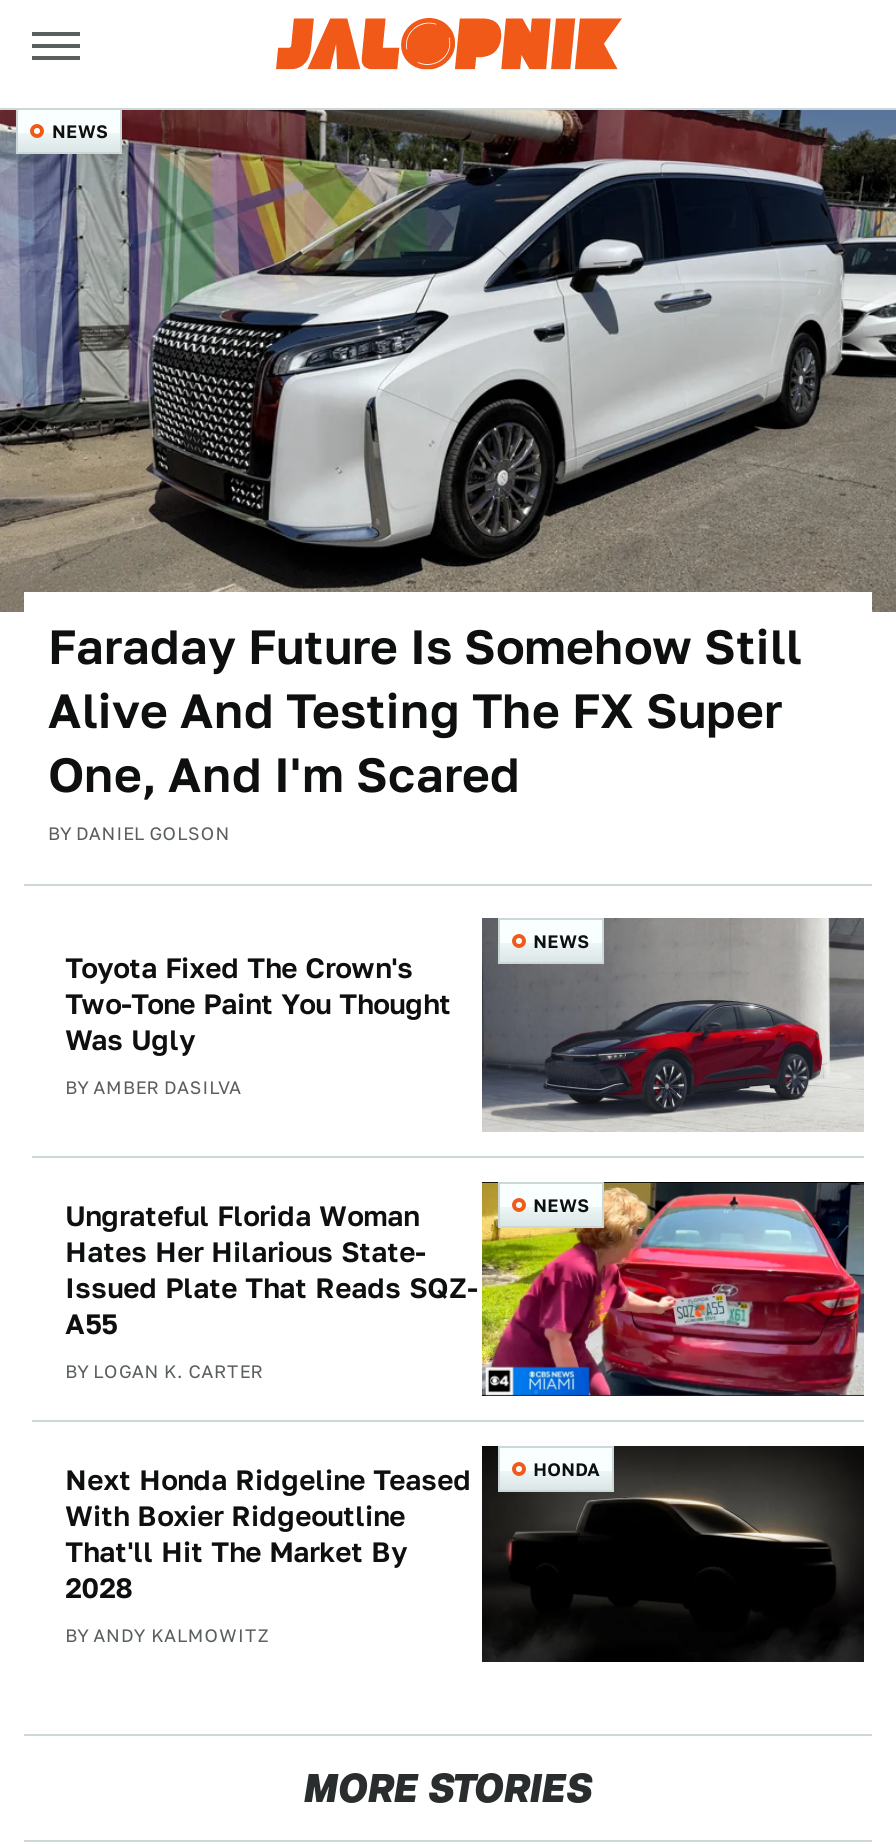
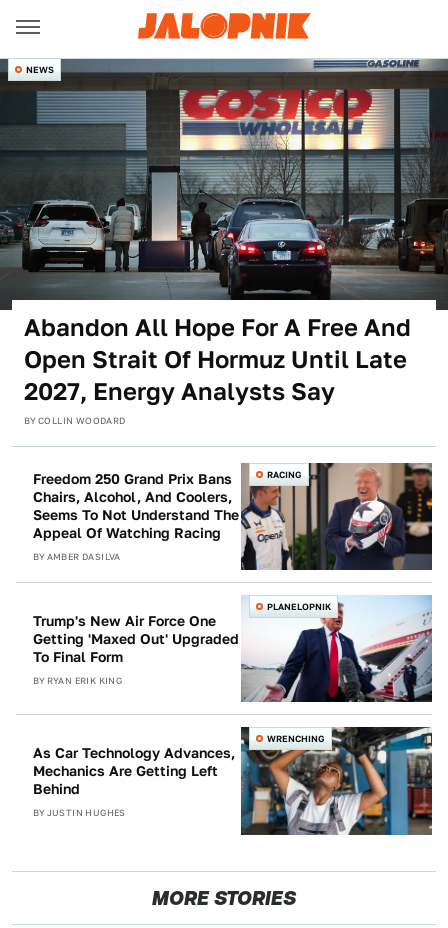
[6,108,890,843] [image] | Faraday Future Is Somehow Still | Alive And Testing The FX Super | One, And I'm Scared | BY DANIEL GOLSON -> [3,58,445,426] [image] | Abandon All Hope For A Free And | Open Strait Of Hormuz Until Late | 2027, Energy Analysts Say | BY COLLIN WOODARD
[65,918,864,1132] [image] | NEWS | Toyota Fixed The Crown's | Two-Tone Paint You Thought | Was Ugly -> [33,463,433,571] [image] | RACING | Freedom 250 Grand Prix Bans | Chairs, Alcohol, And Coolers, | Seems To Not Understand The | Appeal Of Watching Racing
[65,1180,864,1398] [image] | NEWS | Ungrateful Florida Woman | Hates Her Hilarious State- | Issued Plate That Reads SQZ- | A55 -> [33,595,433,703] [image] | PLANELOPNIK | Trump's New Air Force One | Getting 'Maxed Out' Upgraded | To Final Form
[65,1359,263,1381] BY LOGAN K. CARTER -> [33,675,122,686] BY RYAN ERIK KING
[65,1444,864,1664] [image] | HONDA | Next Honda Ridgeline Teased | With Boxier Ridgeoutline | That'll Hit The Market By | 2028 -> [33,726,433,836] [image] | WRENCHING | As Car Technology Advances, | Mechanics Are Getting Left | Behind
[65,1624,268,1646] BY ANDY KALMOWITZ -> [33,807,126,818] BY JUSTIN HUGHES

